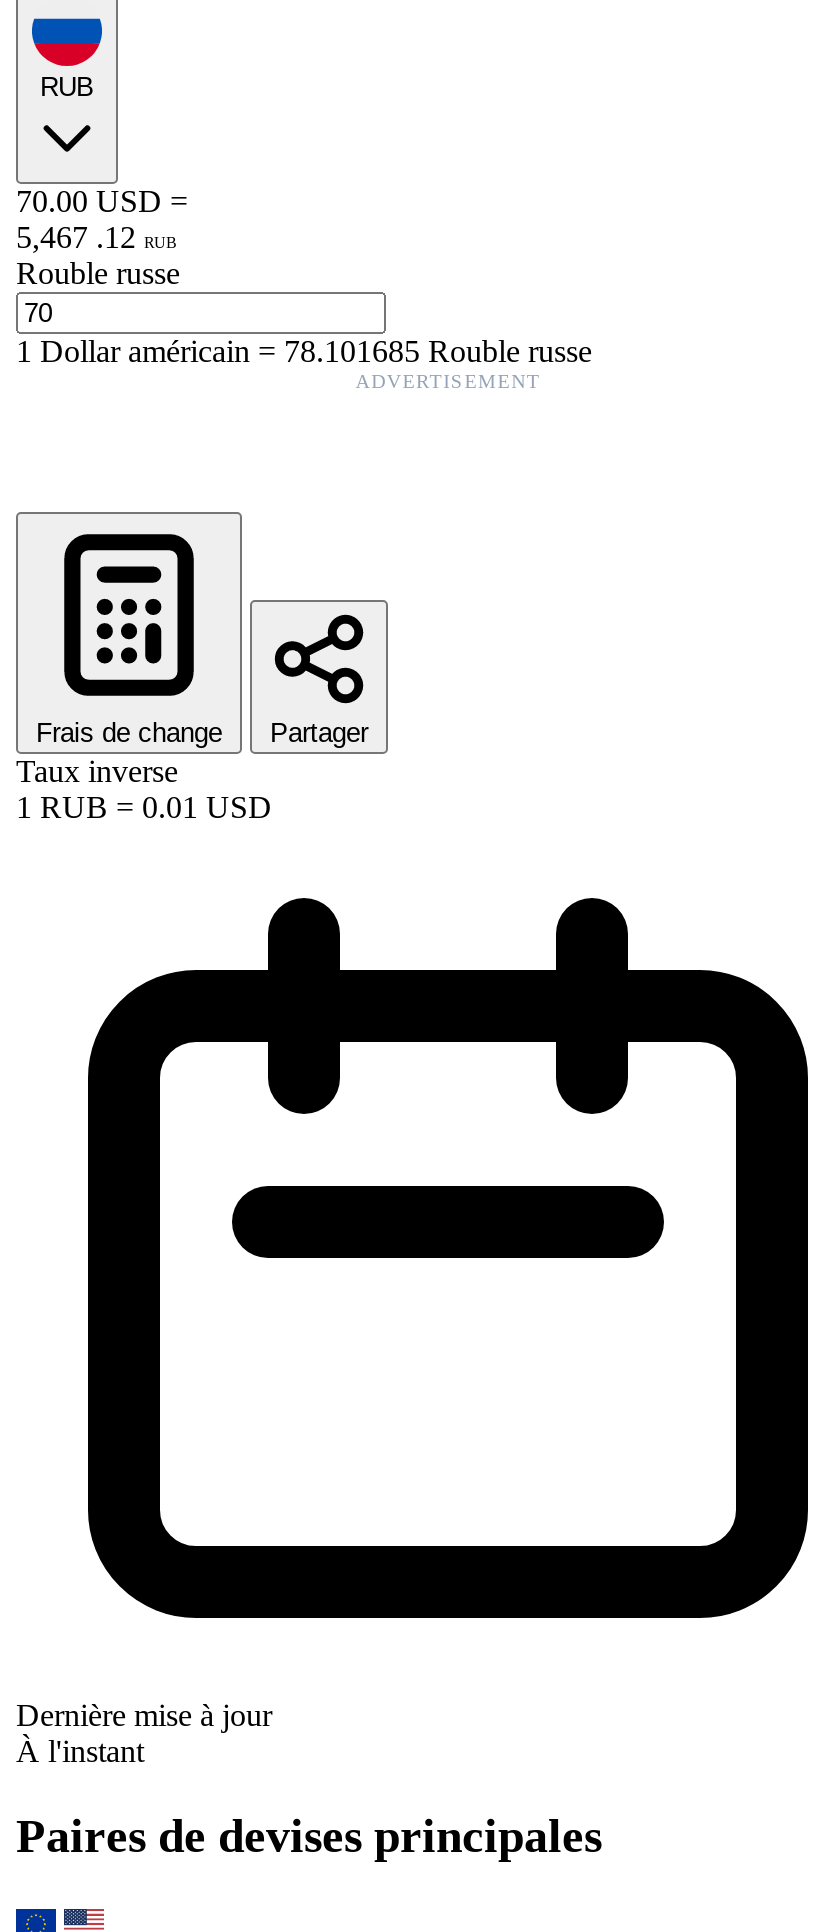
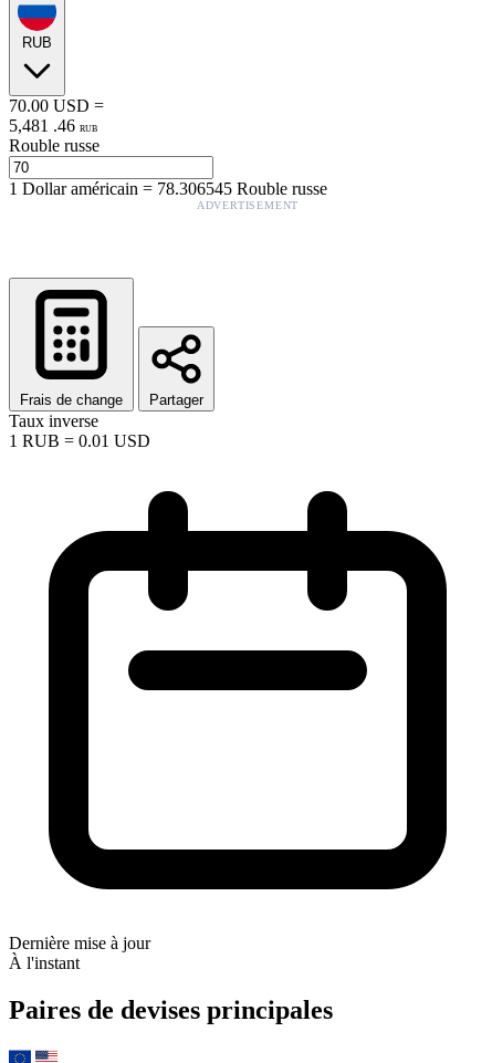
[16,220,176,254] 5,467 . 12 RUB -> [9,116,97,135] 5,481 . 46 RUB
[16,334,592,368] 1Dollar américain=78.101685 Rouble russe -> [9,179,327,198] 1Dollar américain=78.306545 Rouble russe

